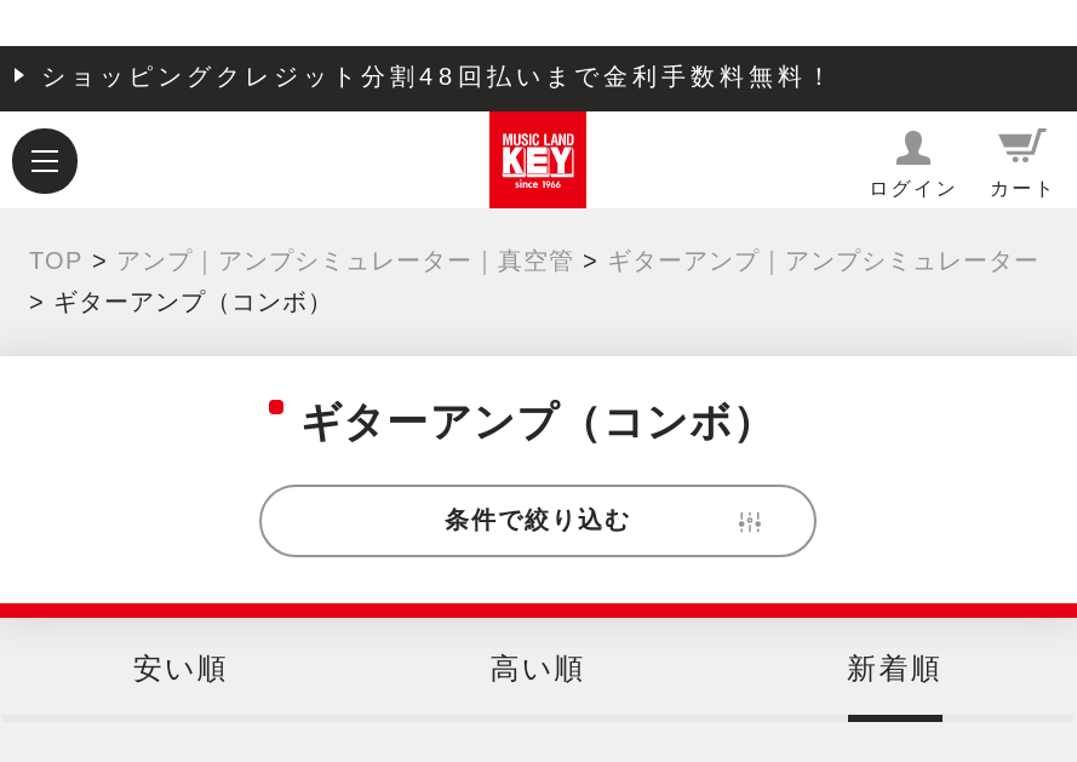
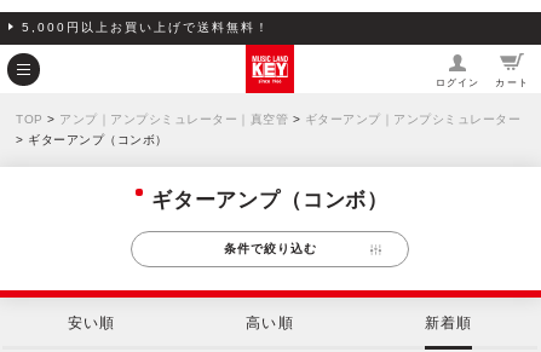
[41,63,836,90] ショッピングクレジット分割48回払いまで金利手数料無料！ -> [22,21,270,34] 5,000円以上お買い上げで送料無料！

